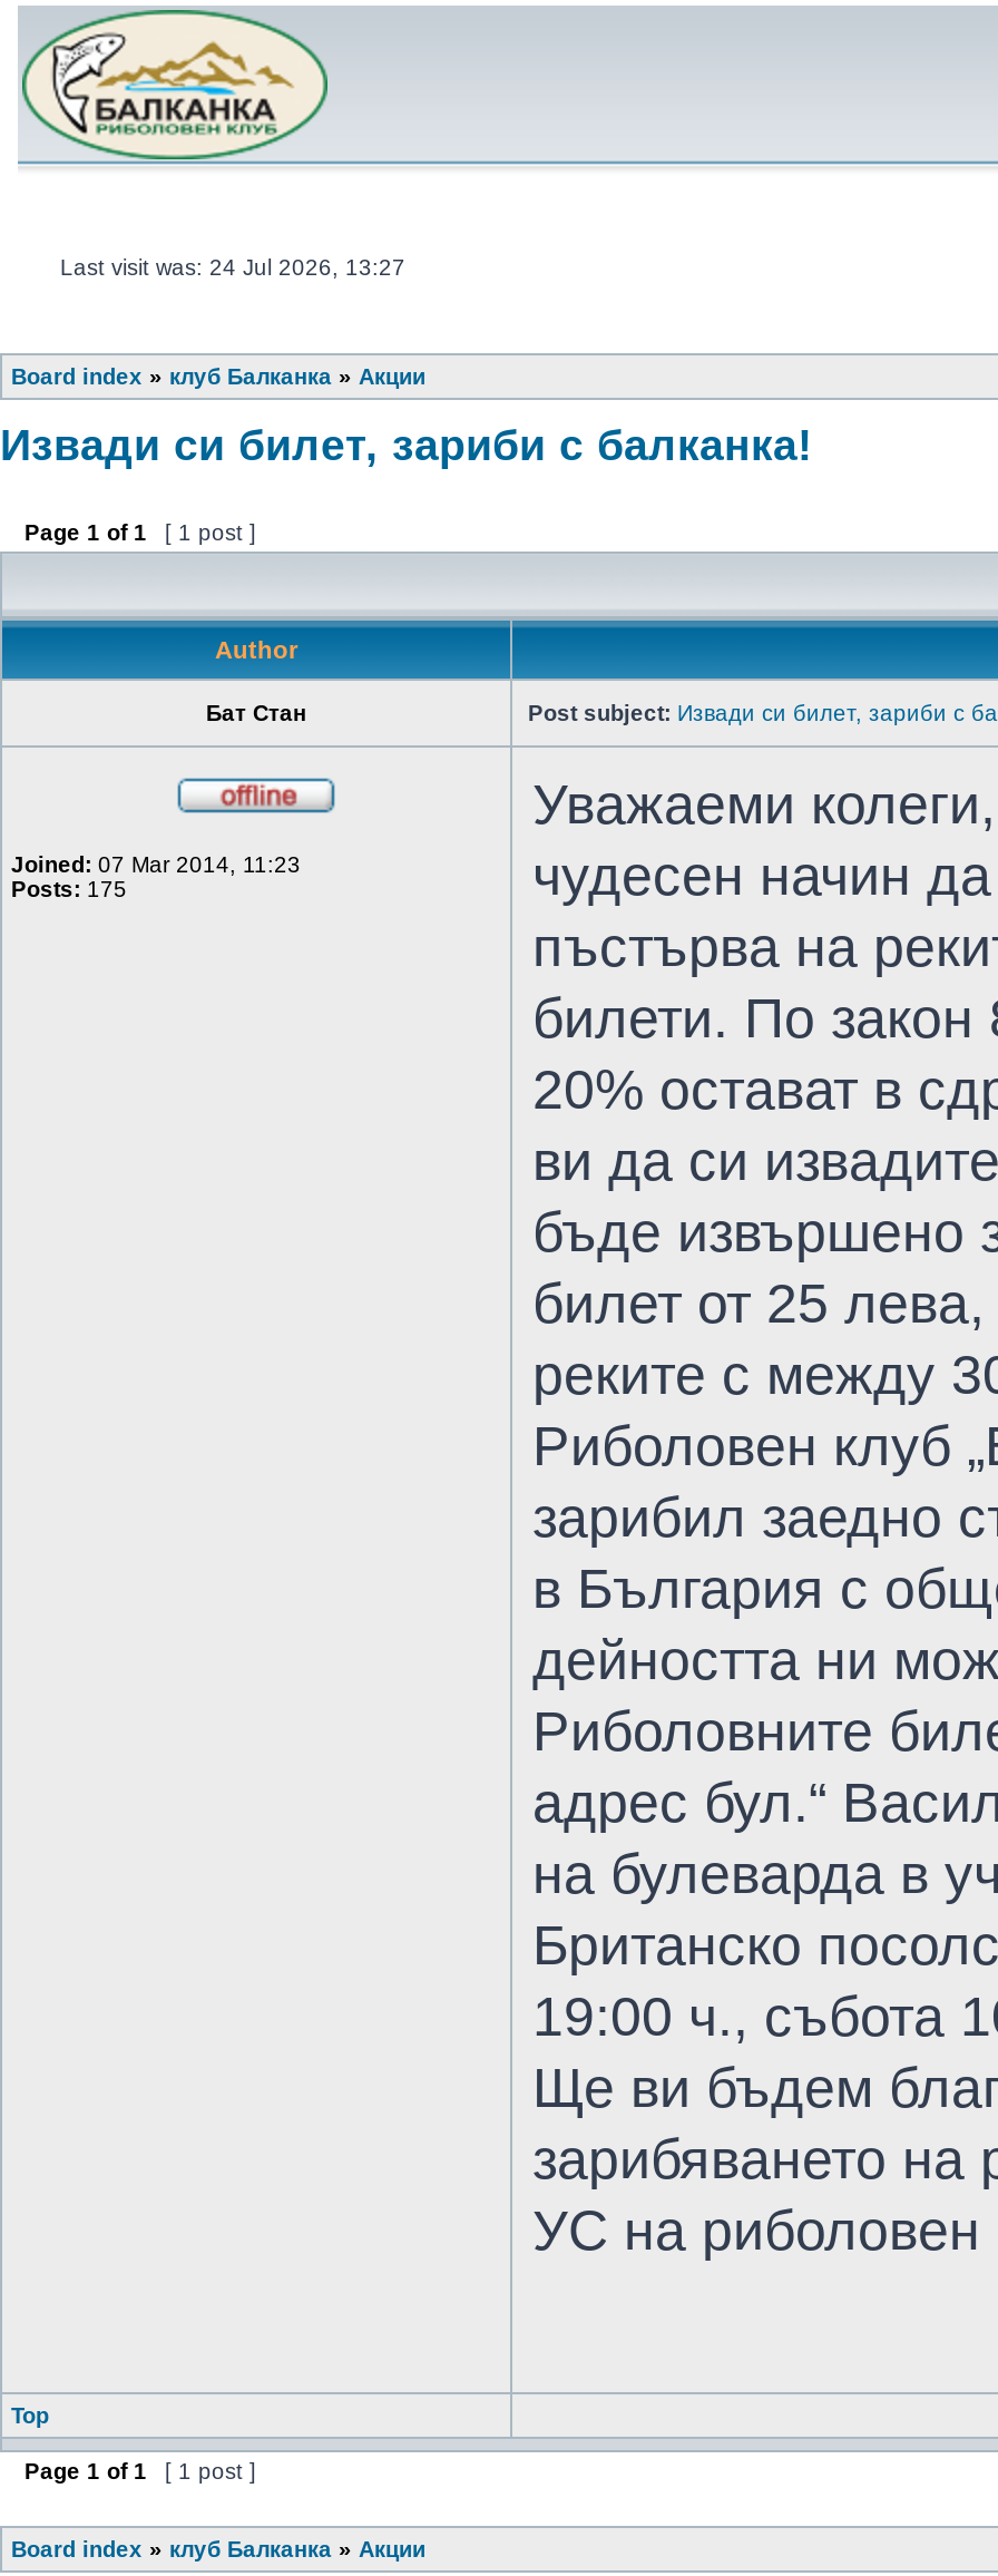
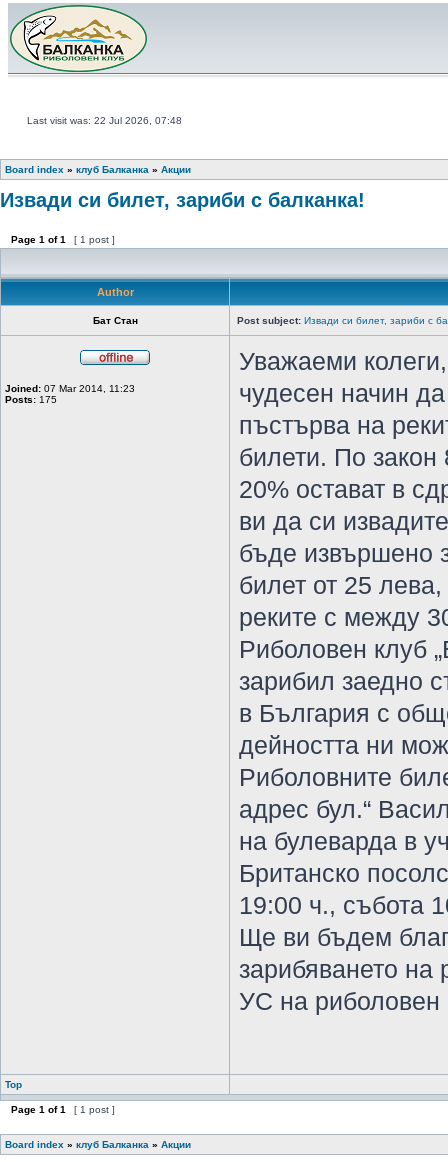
[60,255,405,280] Last visit was: 24 Jul 2026, 13:27 -> [27,115,182,126] Last visit was: 22 Jul 2026, 07:48

